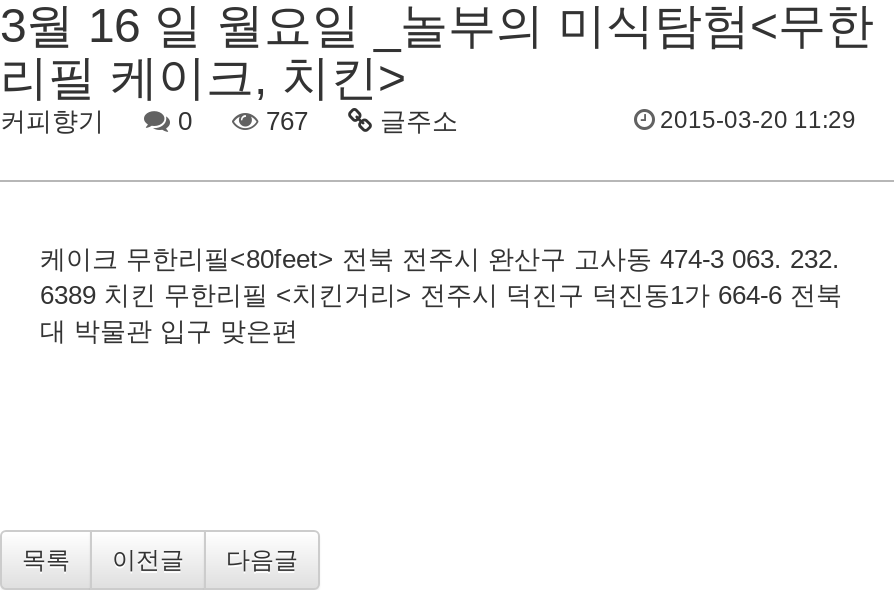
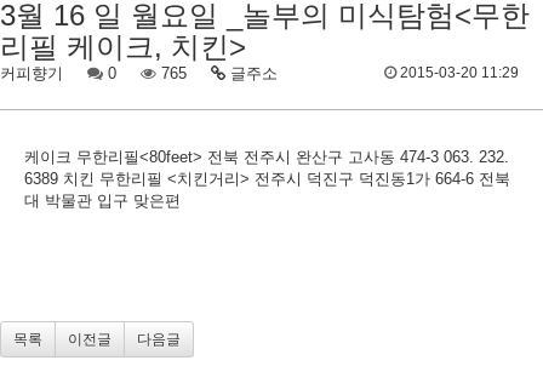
[258,106,308,136] 767 -> [156,64,187,82] 765

